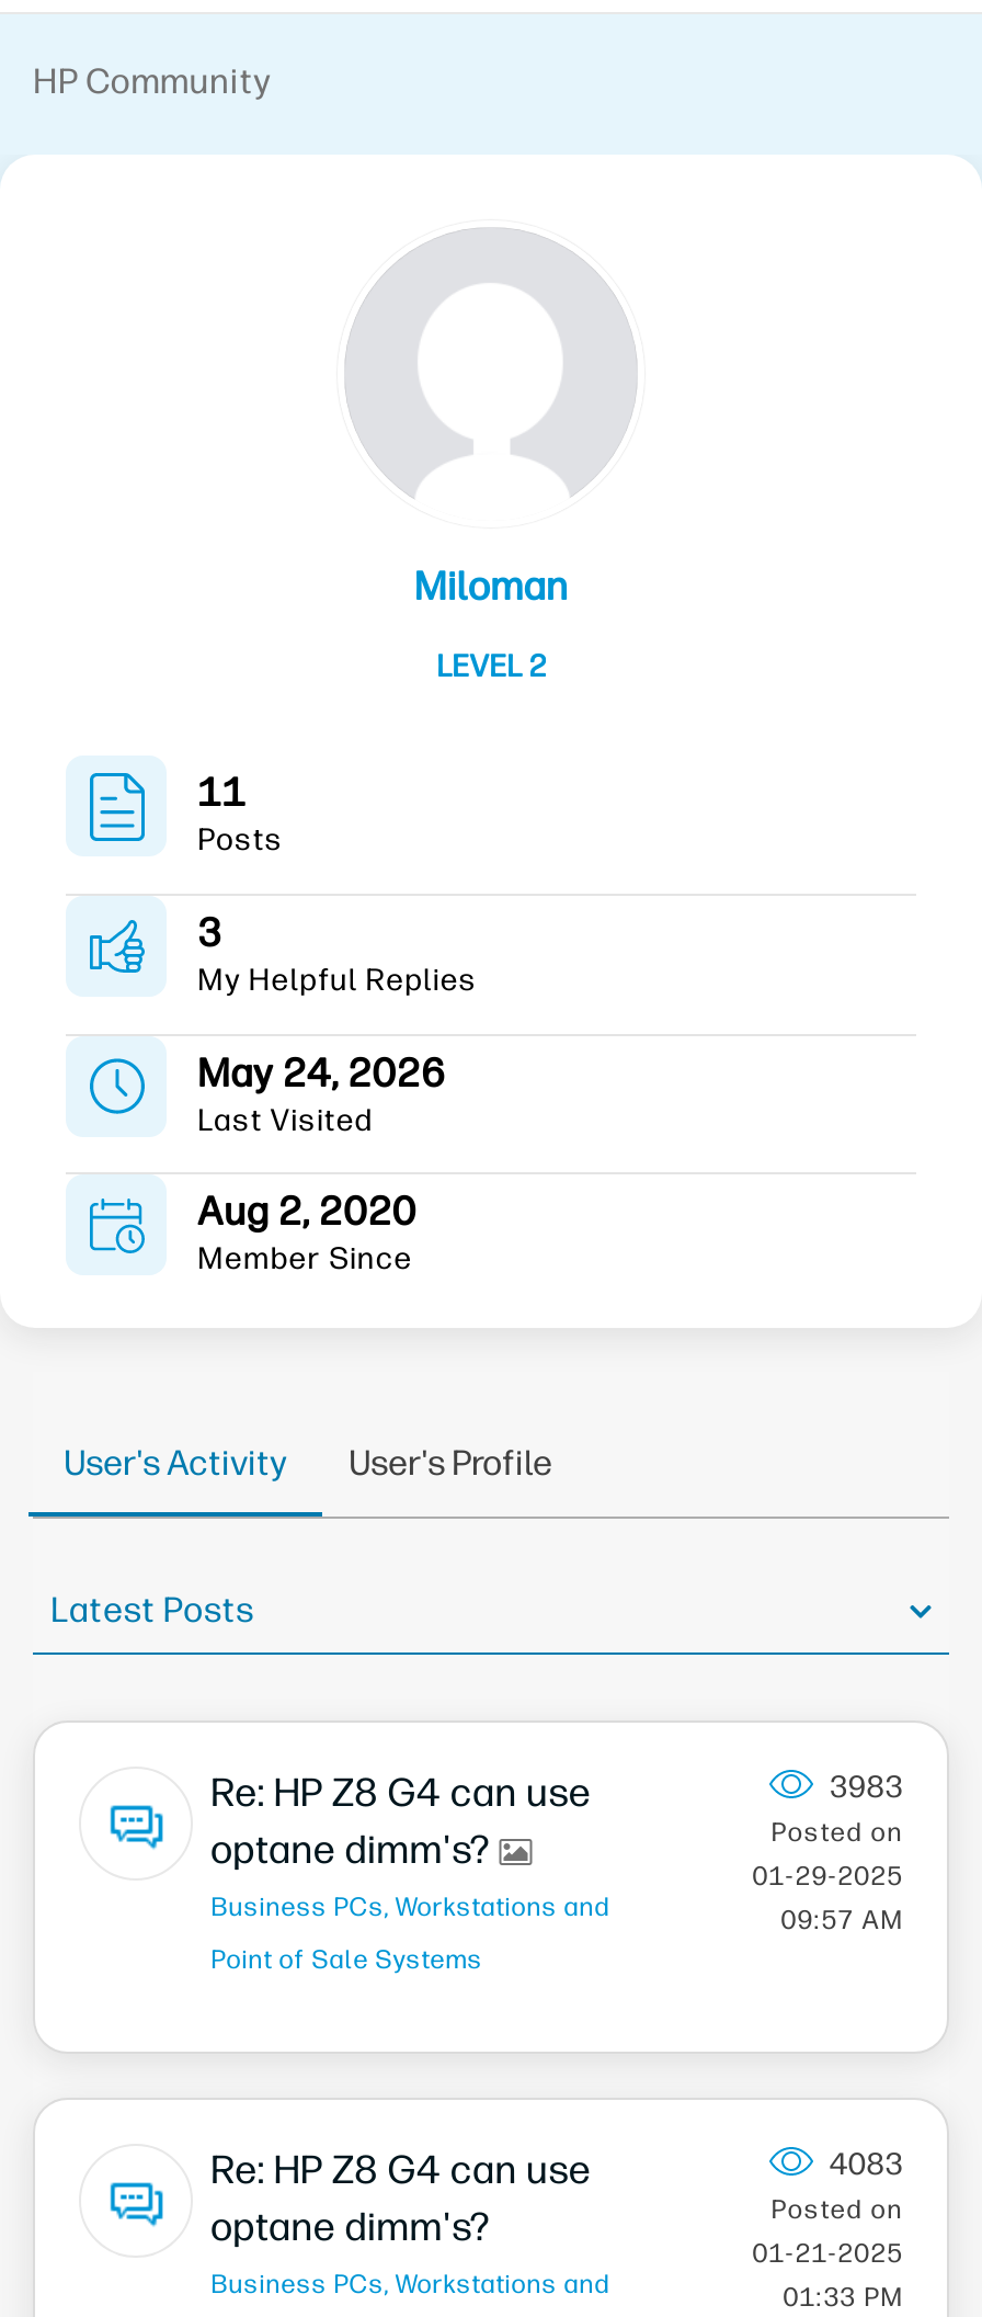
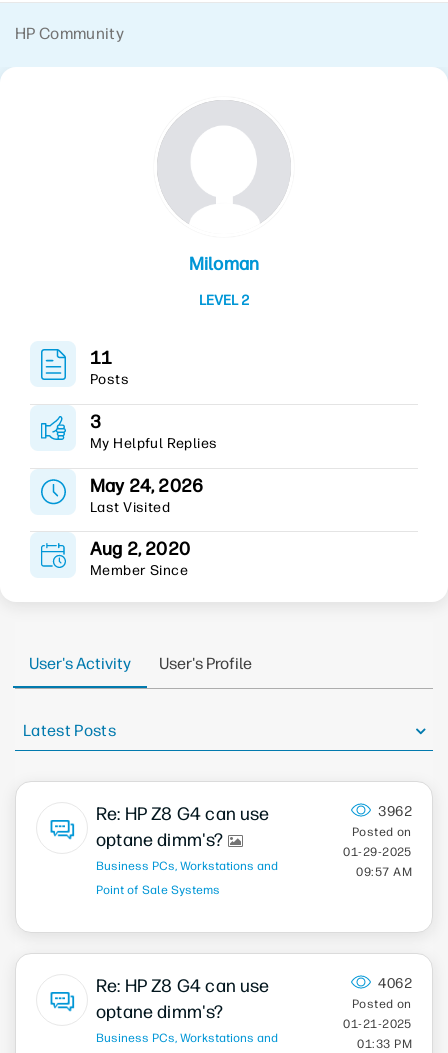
[829,1769,903,1806] 3983 -> [378,803,412,820] 3962
[829,2146,903,2183] 4083 -> [378,975,412,992] 4062

